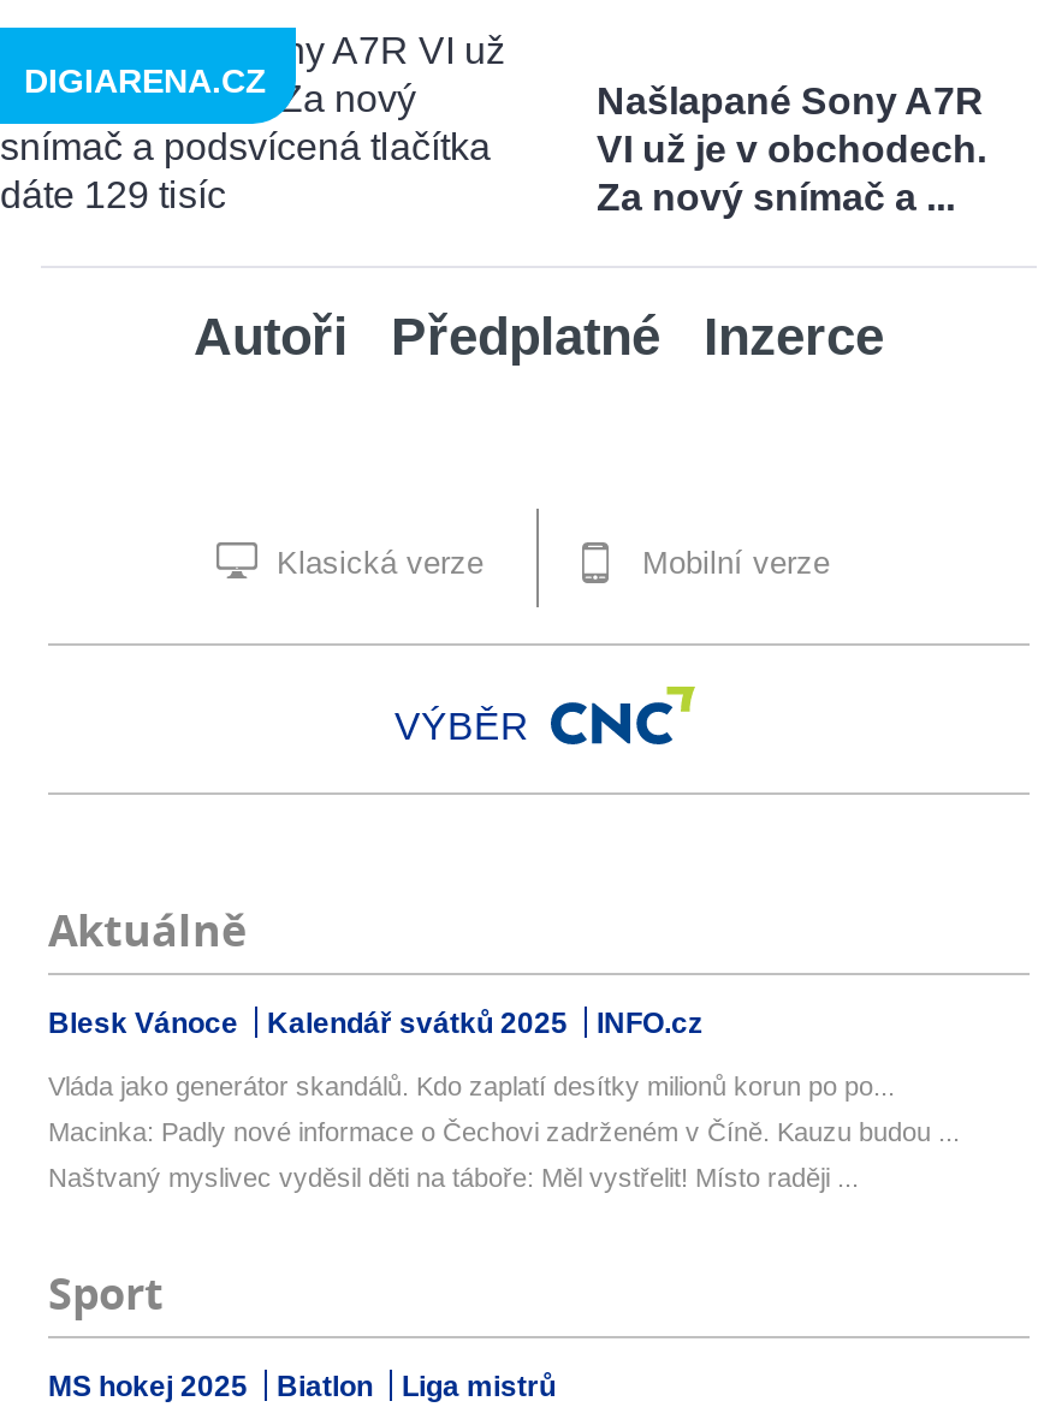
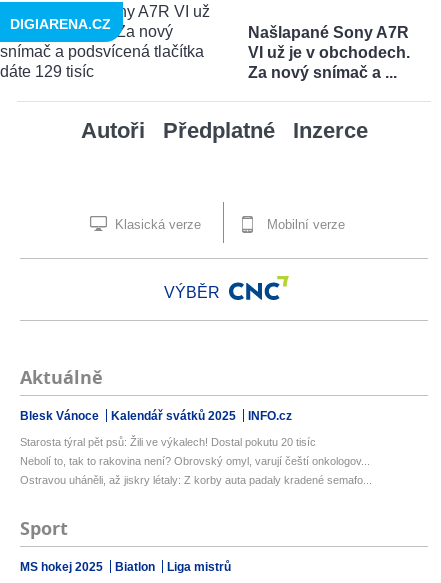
[48,1071,895,1099] Vláda jako generátor skandálů. Kdo zaplatí desítky milionů korun po po... -> [20,436,316,448] Starosta týral pět psů: Žili ve výkalech! Dostal pokutu 20 tisíc
[48,1116,960,1145] Macinka: Padly nové informace o Čechovi zadrženém v Číně. Kauzu budou ... -> [20,455,370,467] Nebolí to, tak to rakovina není? Obrovský omyl, varují čeští onkologov...
[48,1162,859,1191] Naštvaný myslivec vyděsil děti na táboře: Měl vystřelit! Místo raději ... -> [20,474,372,486] Ostravou uháněli, až jiskry létaly: Z korby auta padaly kradené semafo...

